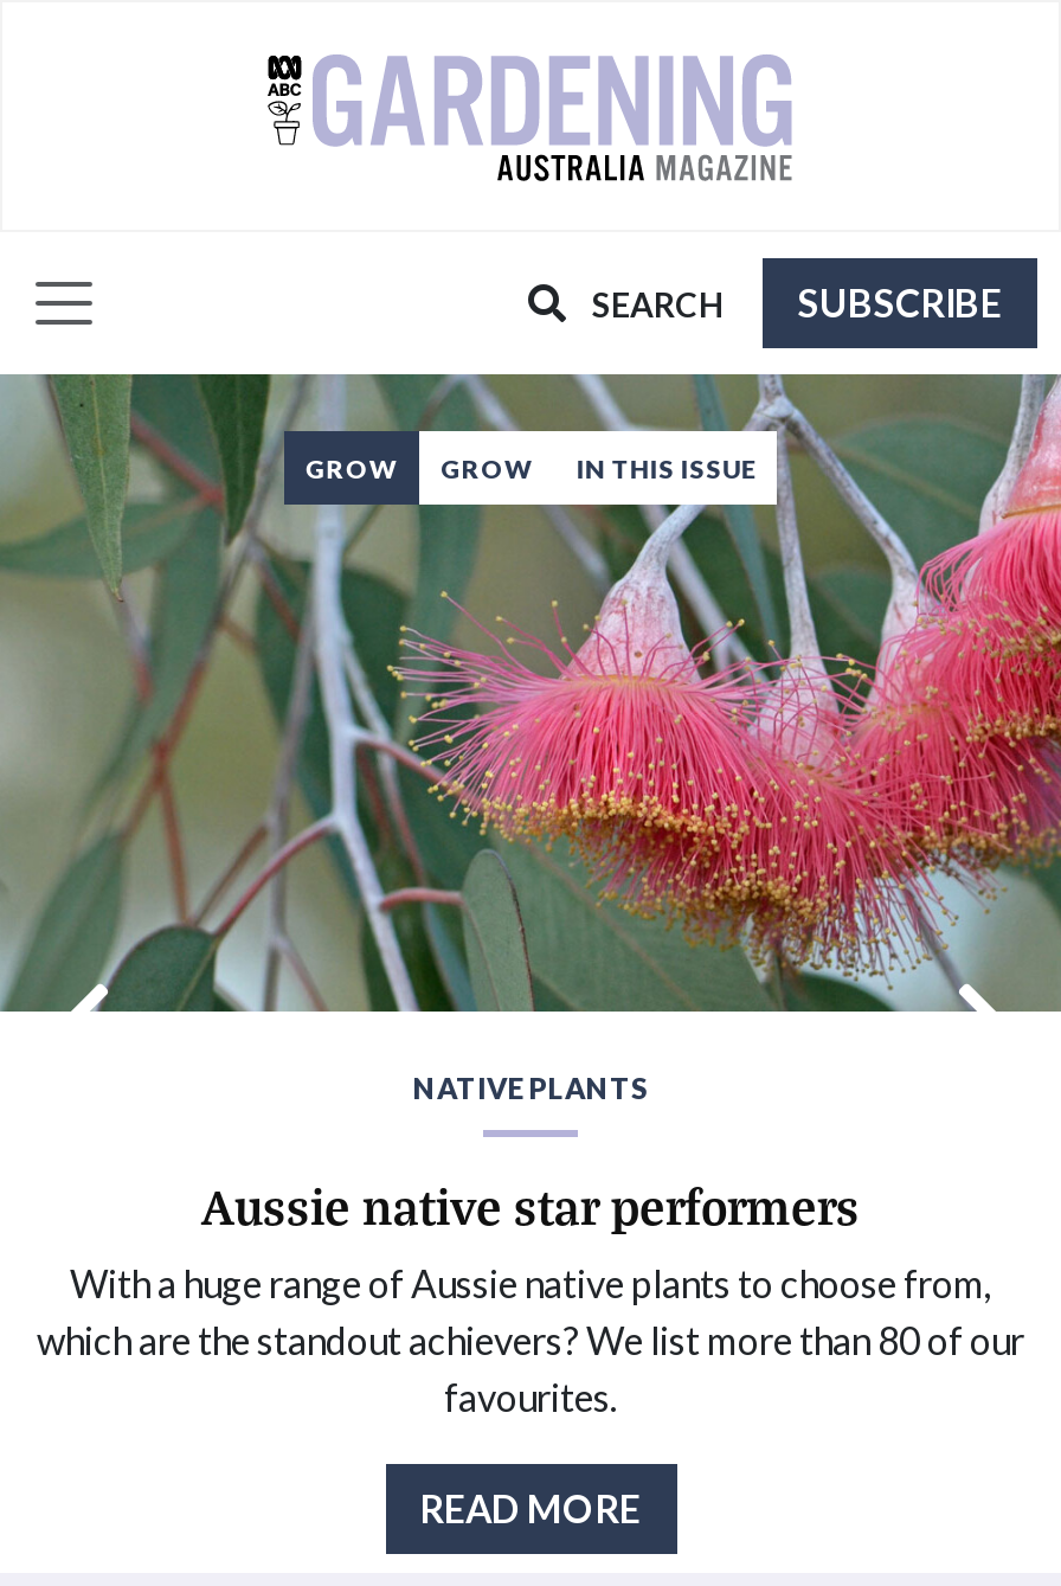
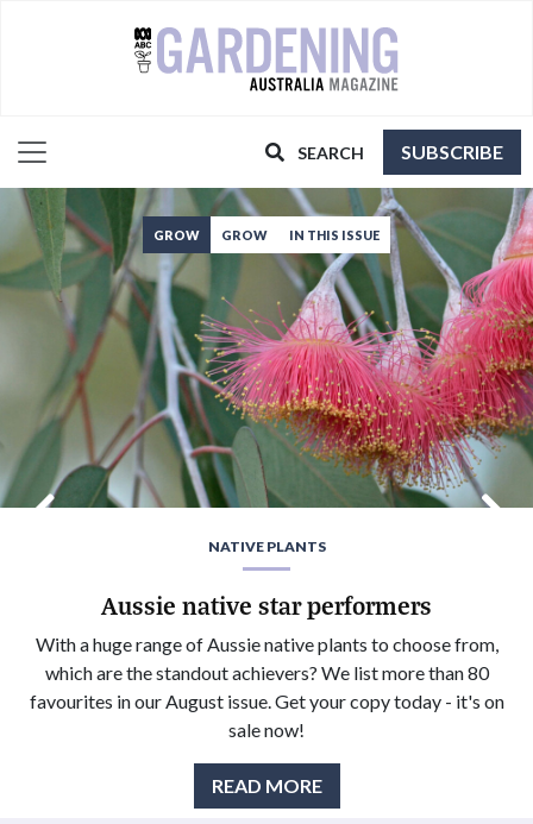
[37,1316,1024,1418] which are the standout achievers? We list more than 80 of our | favourites. -> [29,661,504,740] which are the standout achievers? We list more than 80 | favourites in our August issue. Get your copy today - it's on | sale now!

